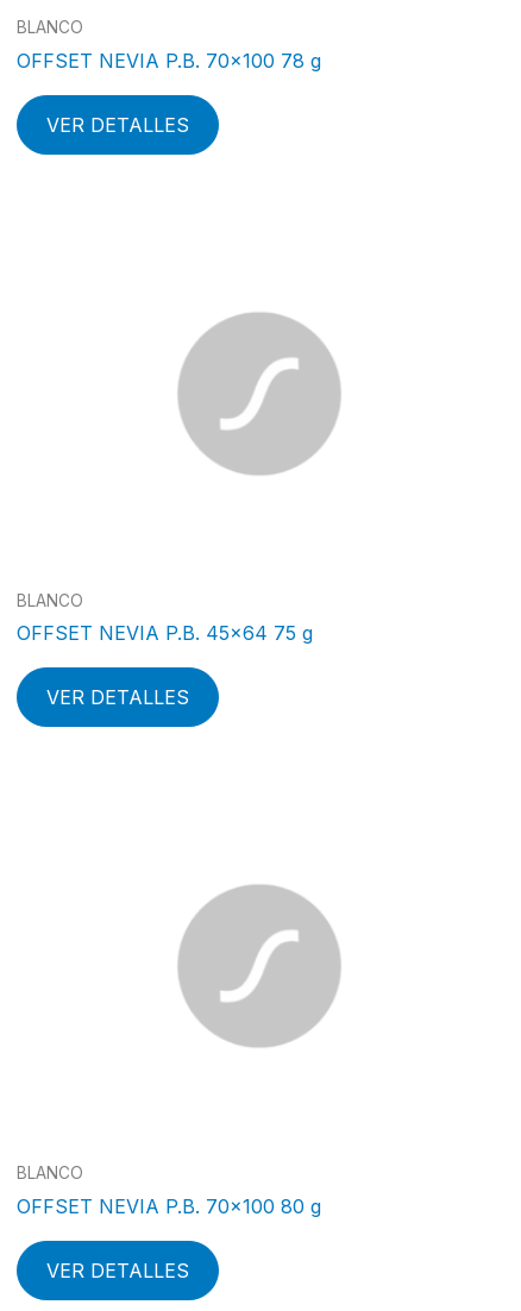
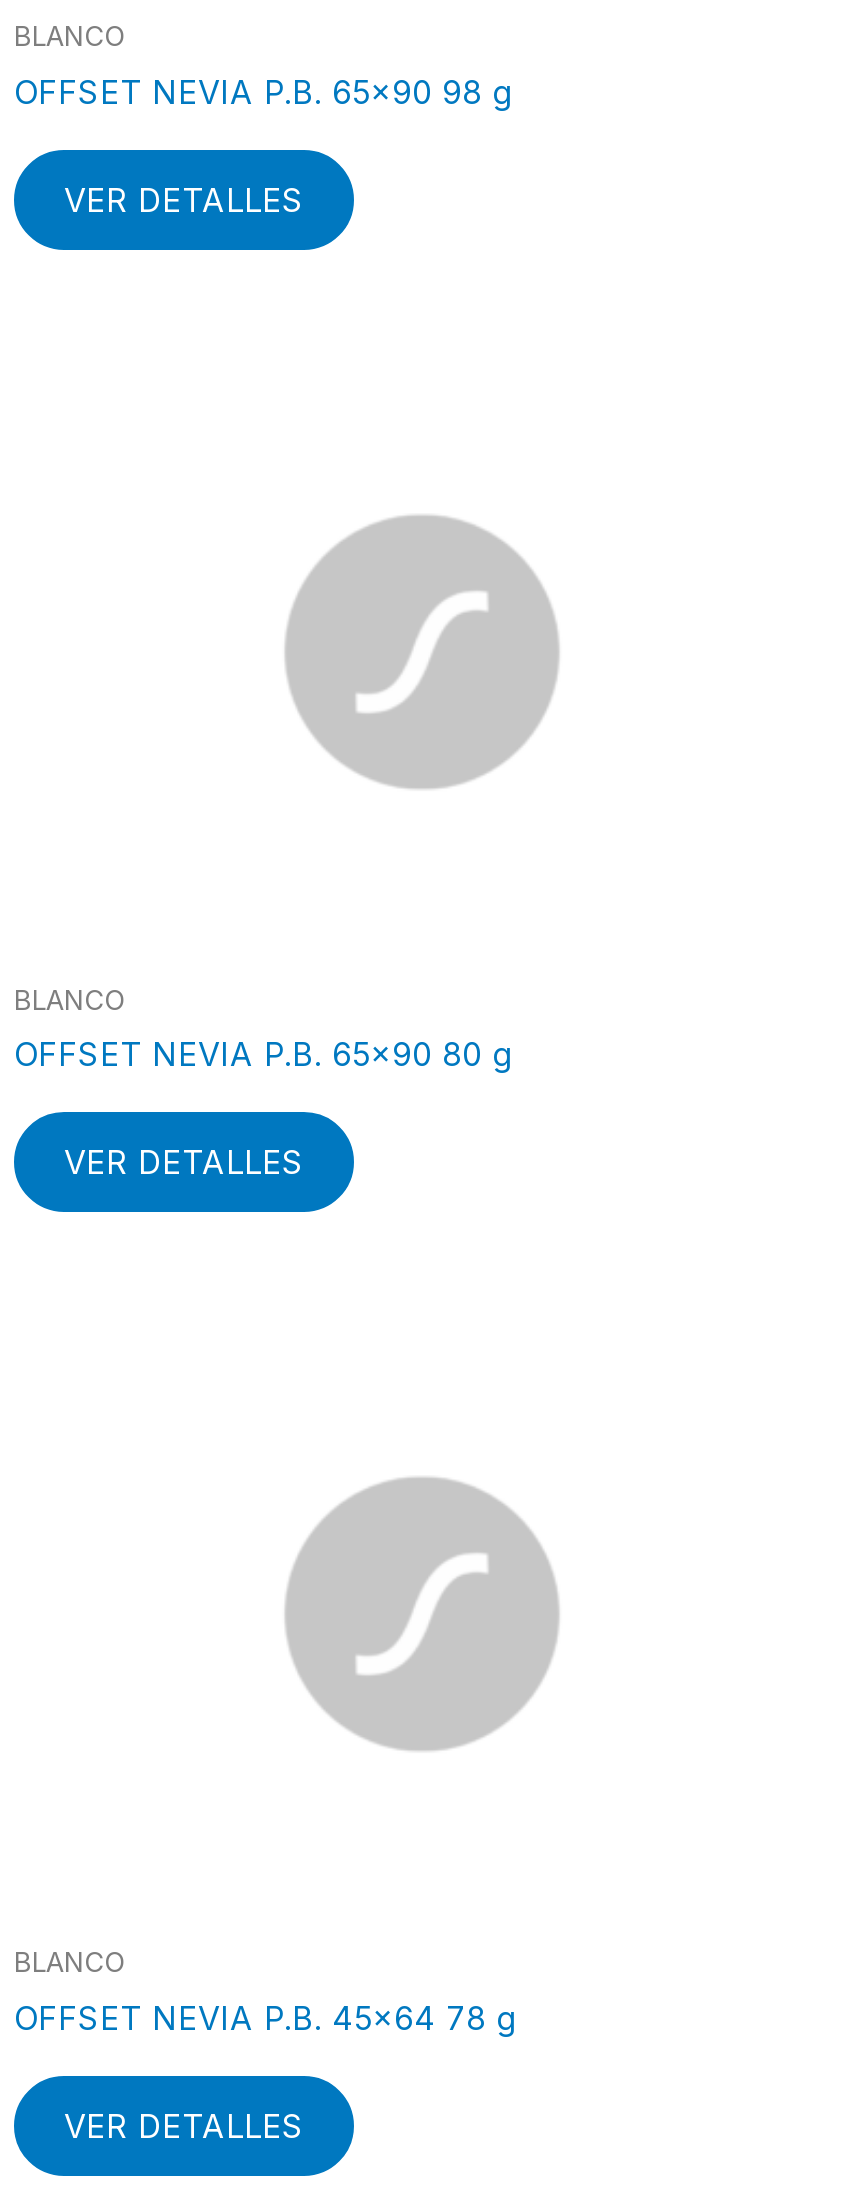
[17,48,321,72] OFFSET NEVIA P.B. 70×100 78 g -> [14,71,510,111] OFFSET NEVIA P.B. 65×90 98 g
[17,621,313,645] OFFSET NEVIA P.B. 45×64 75 g -> [14,1035,510,1075] OFFSET NEVIA P.B. 65×90 80 g
[17,1194,321,1218] OFFSET NEVIA P.B. 70×100 80 g -> [14,1998,514,2038] OFFSET NEVIA P.B. 45×64 78 g

